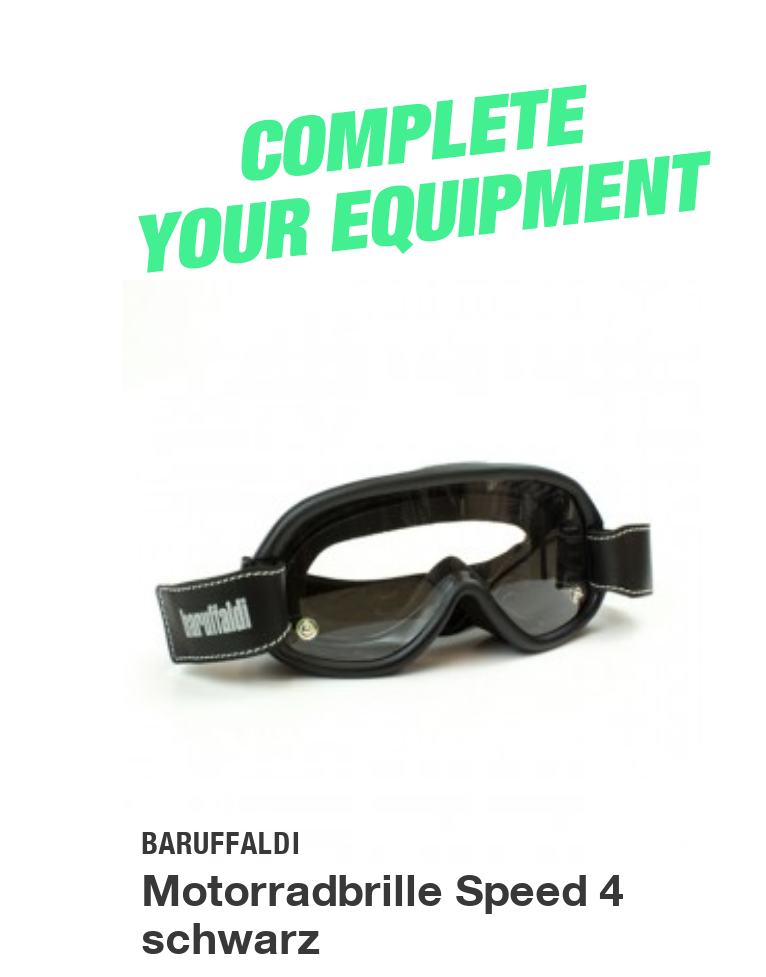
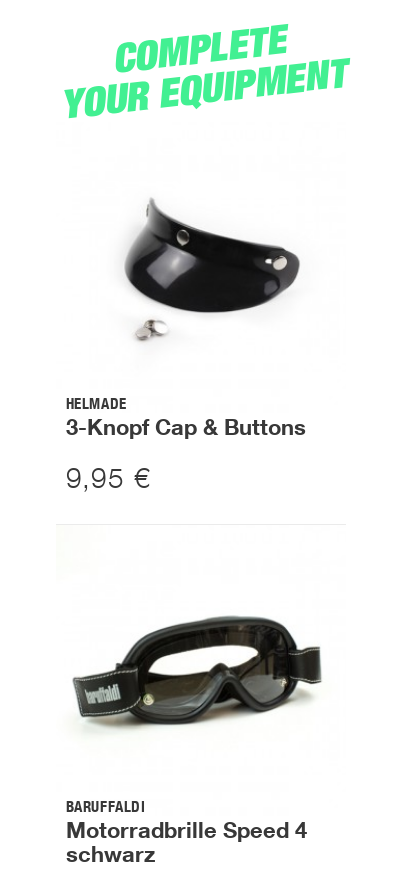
none -> [66,394,306,494] HELMADE | 3-Knopf Cap & Buttons | 9,95 €
none -> [124,198,301,342] [image]

